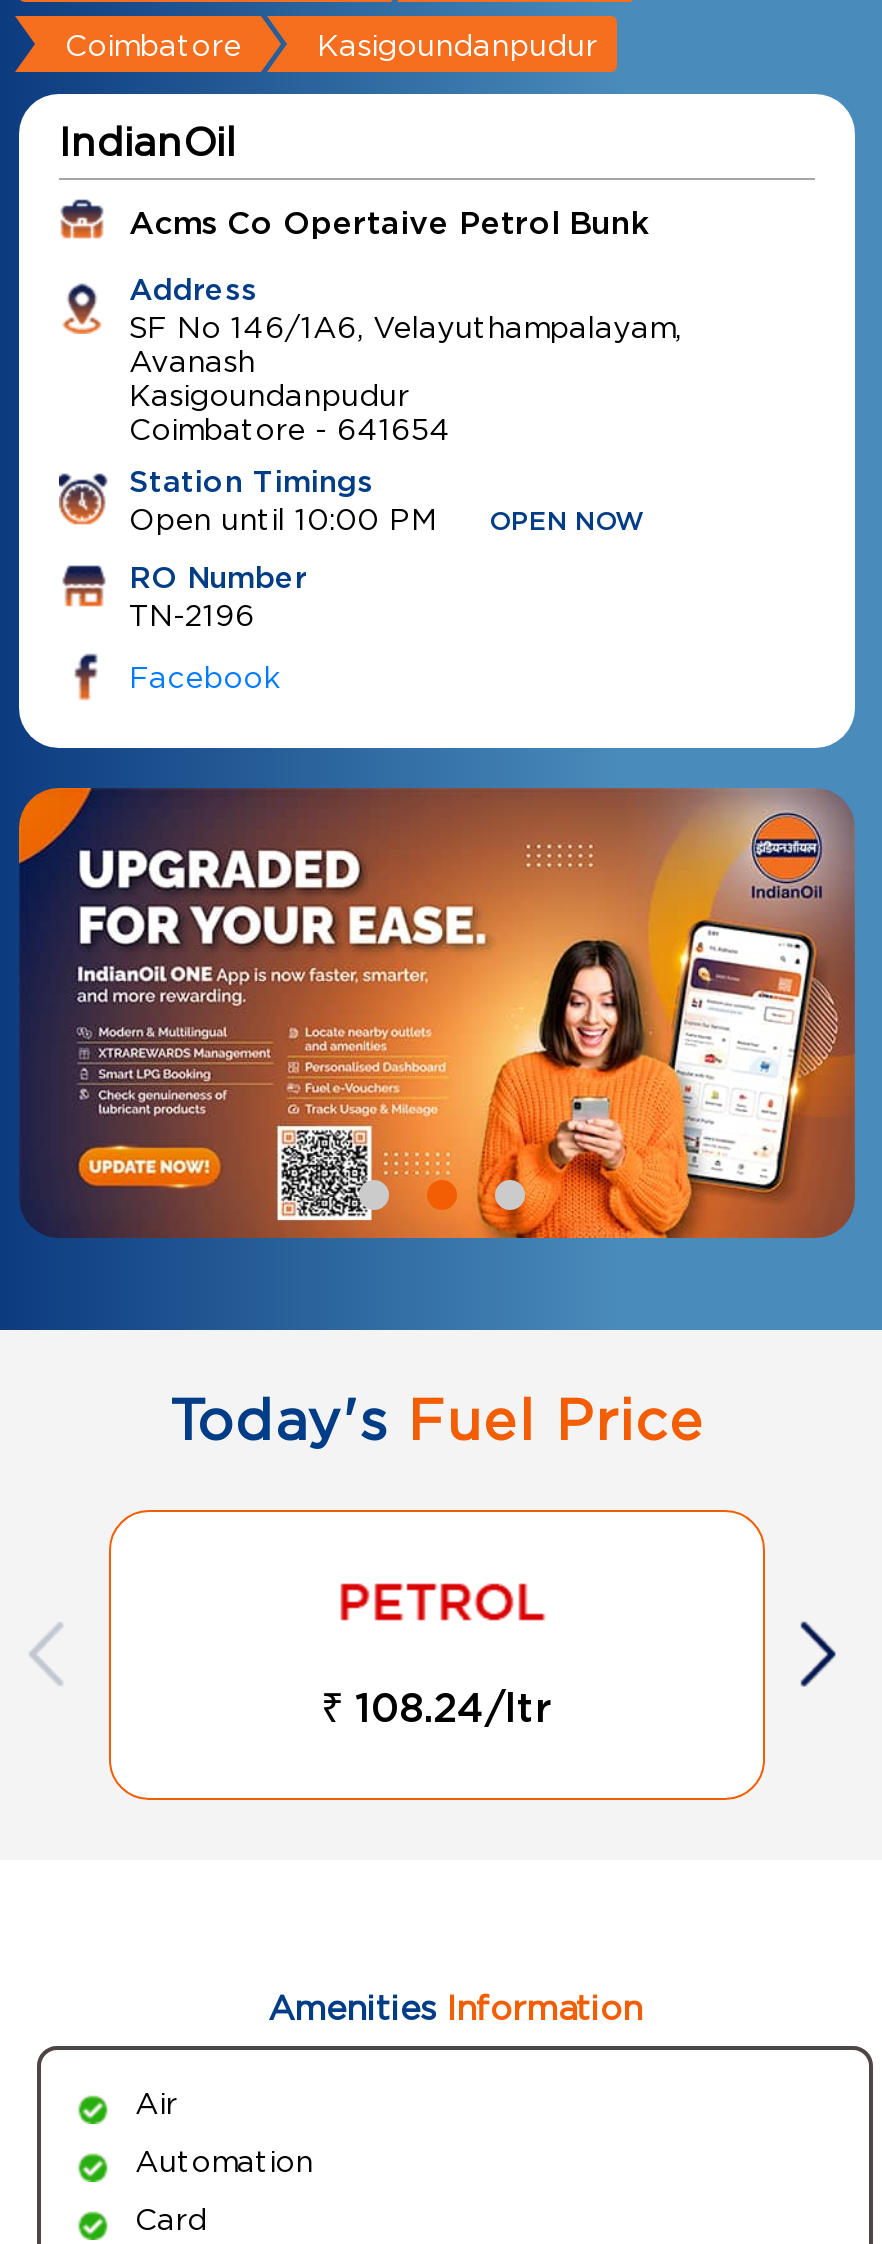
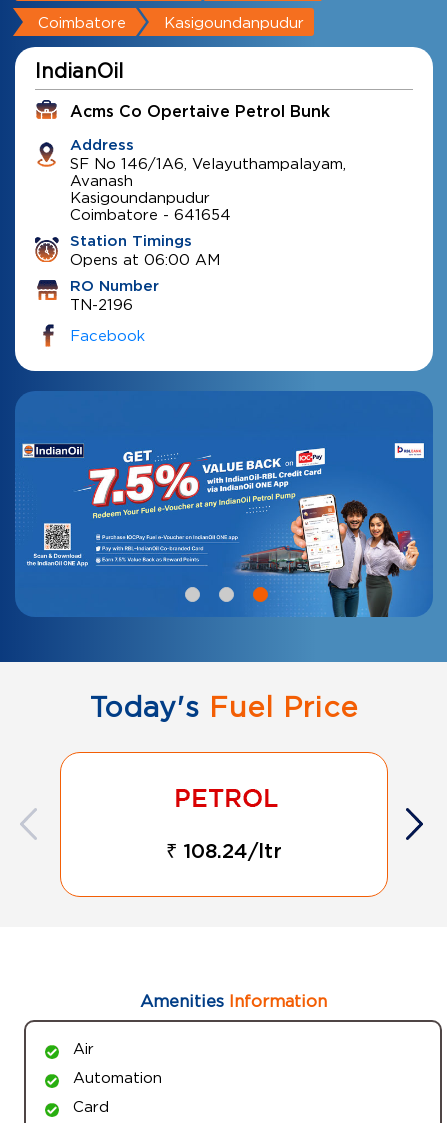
[129,502,645,536] Open until 10:00 PM | OPEN NOW -> [70,251,220,267] Opens at 06:00 AM
[17,786,857,1240] [image] -> [15,391,433,618] [image]

